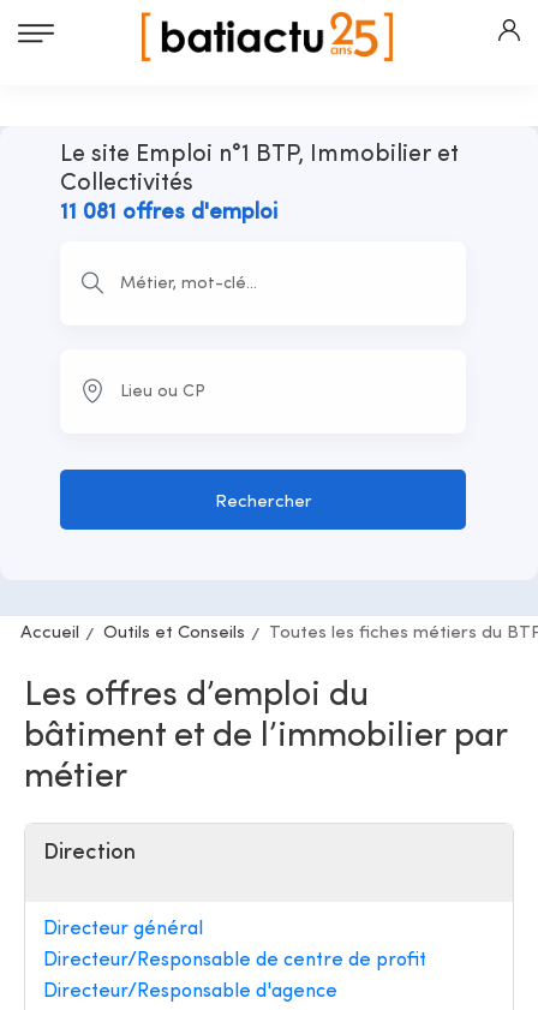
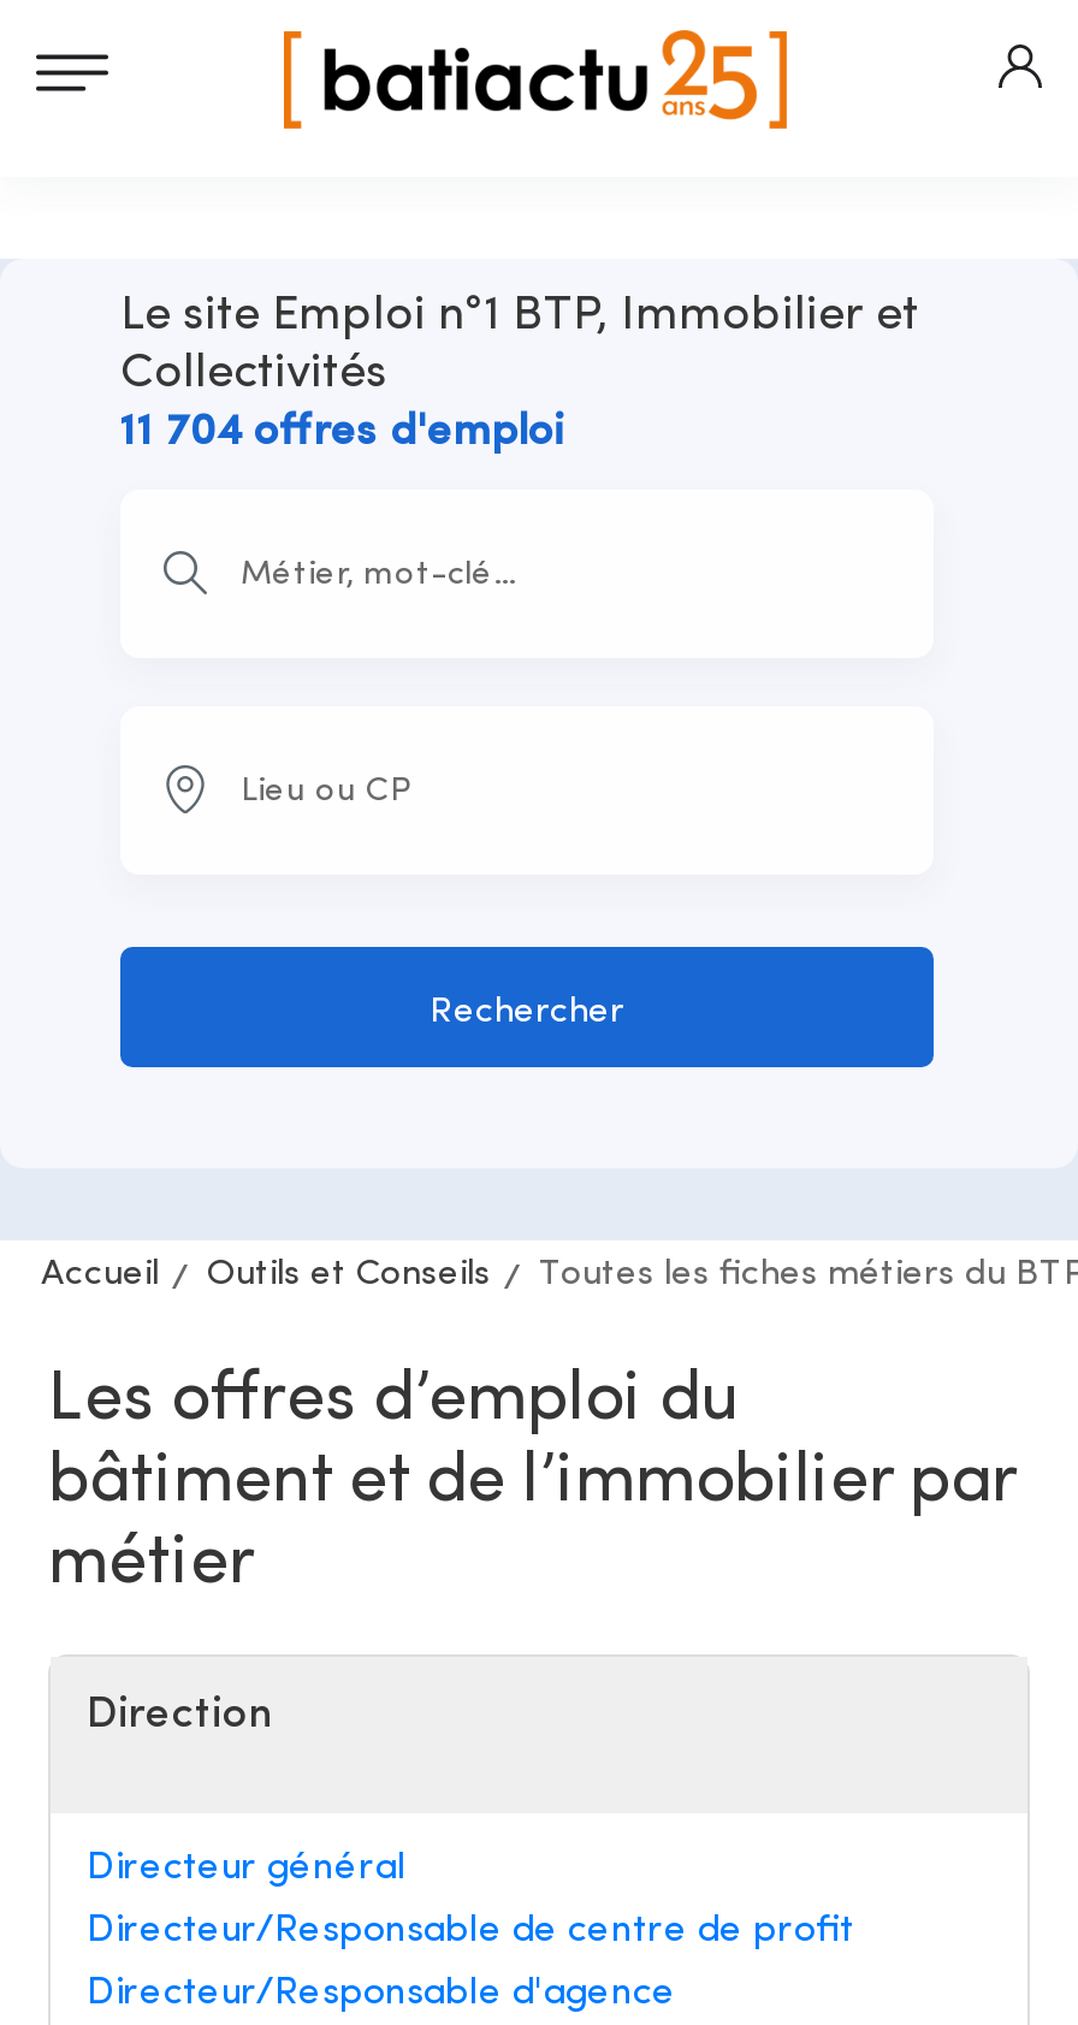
[60,202,277,225] 11 081 offres d'emploi -> [120,410,563,456] 11 704 offres d'emploi

